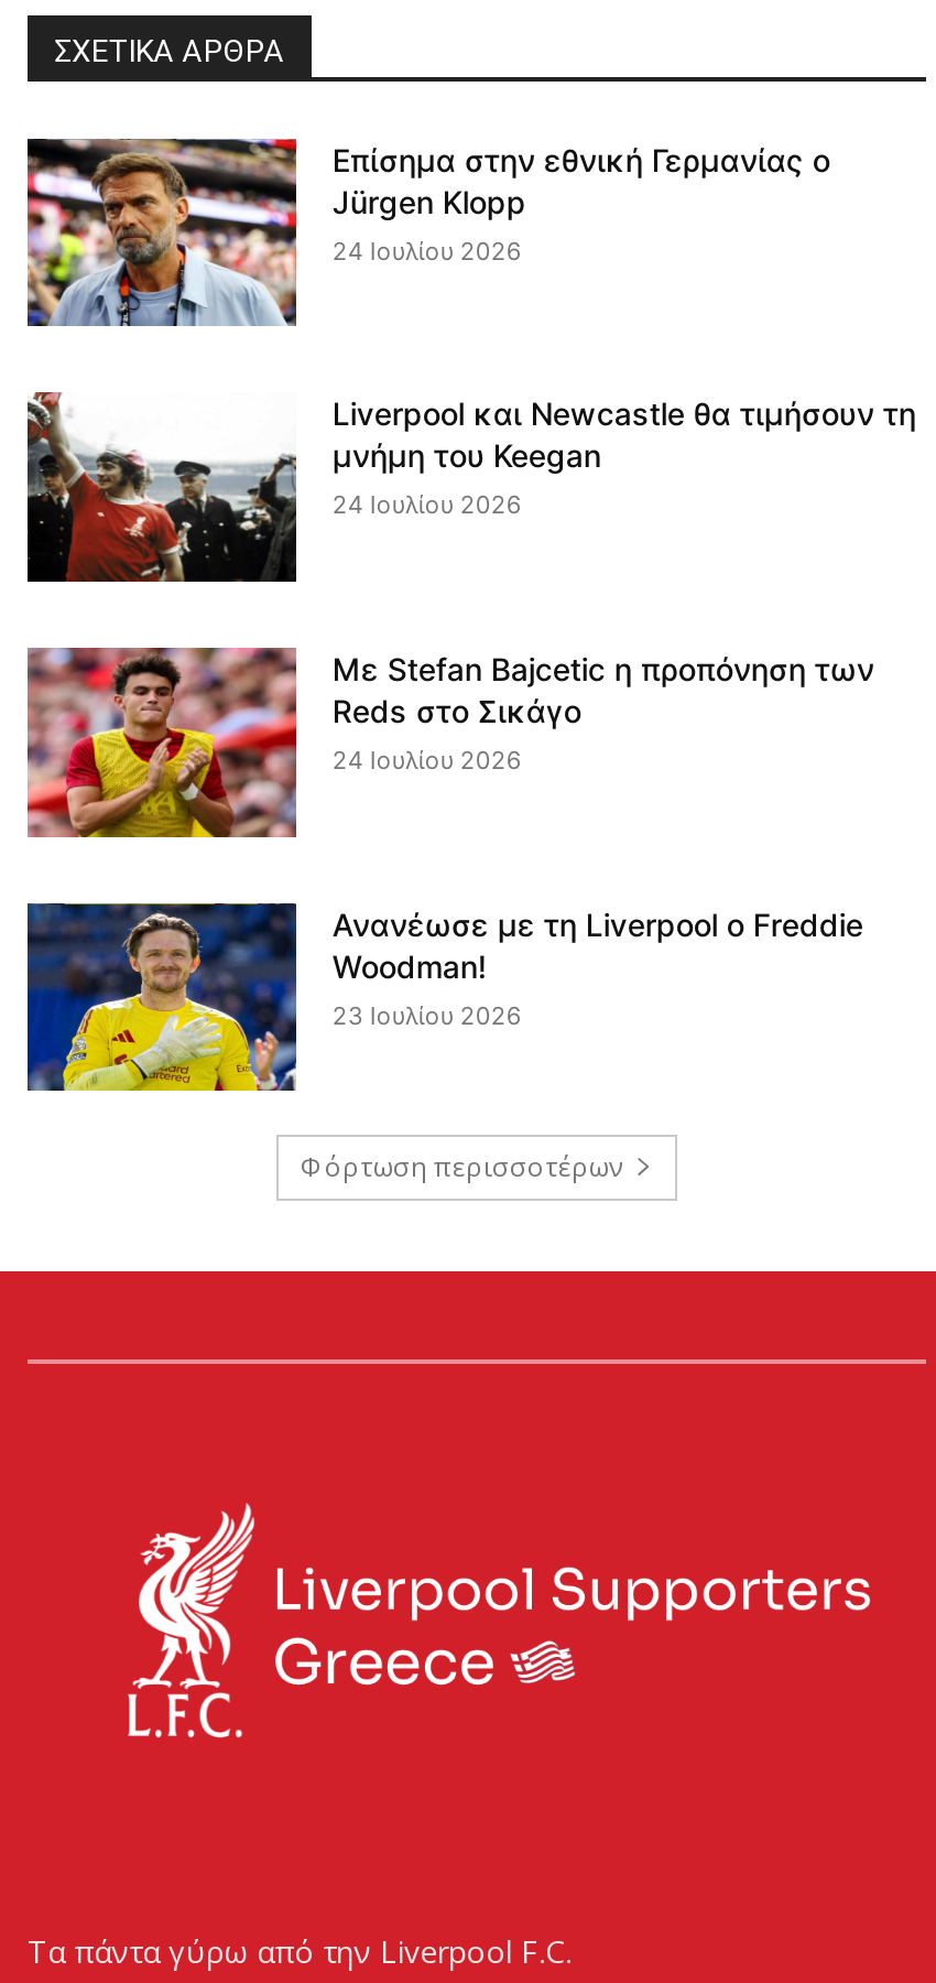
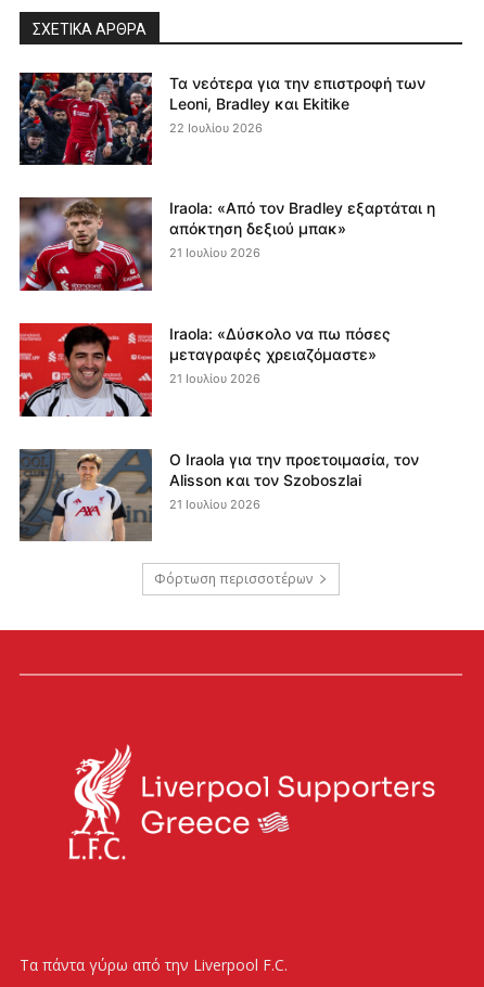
[25,137,830,328] [image] | Επίσημα στην εθνική Γερμανίας ο | Jürgen Klopp | 24 Ιουλίου 2026 -> [18,72,426,166] [image] | Τα νεότερα για την επιστροφή των | Leoni, Bradley και Ekitike | 22 Ιουλίου 2026
[25,390,916,584] [image] | Liverpool και Newcastle θα τιμήσουν τη | μνήμη του Keegan | 24 Ιουλίου 2026 -> [18,196,436,292] [image] | Iraola: «Από τον Bradley εξαρτάται η | απόκτηση δεξιού μπακ» | 21 Ιουλίου 2026
[25,646,874,839] [image] | Με Stefan Bajcetic η προπόνηση των | Reds στο Σικάγο | 24 Ιουλίου 2026 -> [18,322,391,418] [image] | Iraola: «Δύσκολο να πω πόσες | μεταγραφές χρειαζόμαστε» | 21 Ιουλίου 2026
[25,901,863,1093] [image] | Ανανέωσε με τη Liverpool ο Freddie | Woodman! | 23 Ιουλίου 2026 -> [18,448,419,542] [image] | Ο Iraola για την προετοιμασία, τον | Alisson και τον Szoboszlai | 21 Ιουλίου 2026

